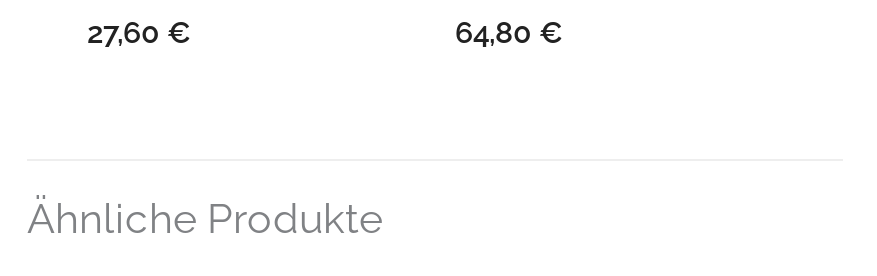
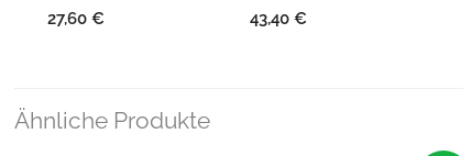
[455,15,563,49] 64,80 € -> [250,9,307,28] 43,40 €

